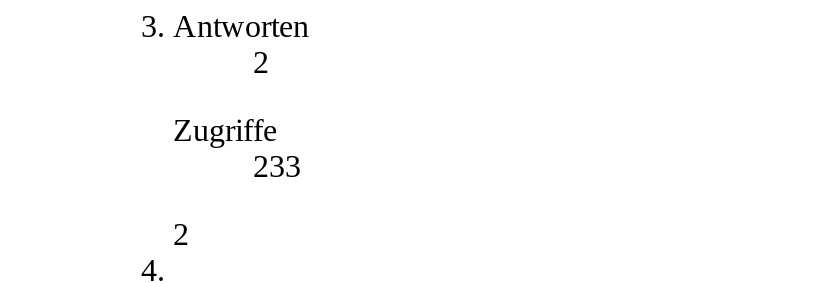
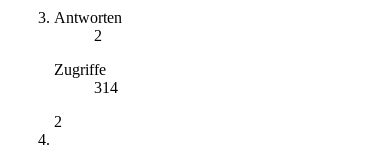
[253,150,301,184] 233 -> [94,79,118,96] 314

